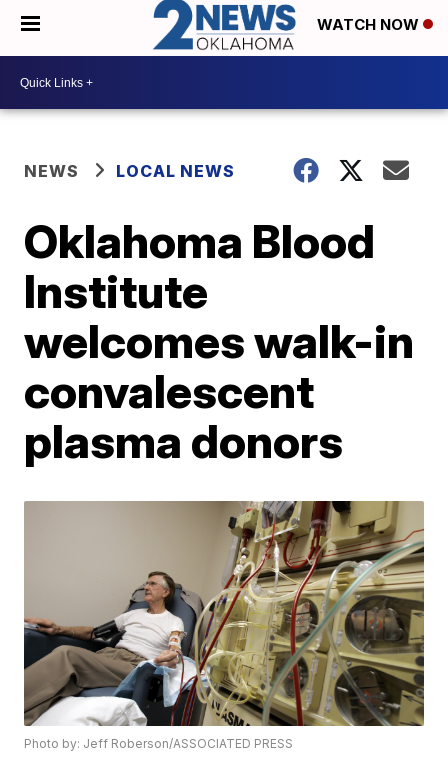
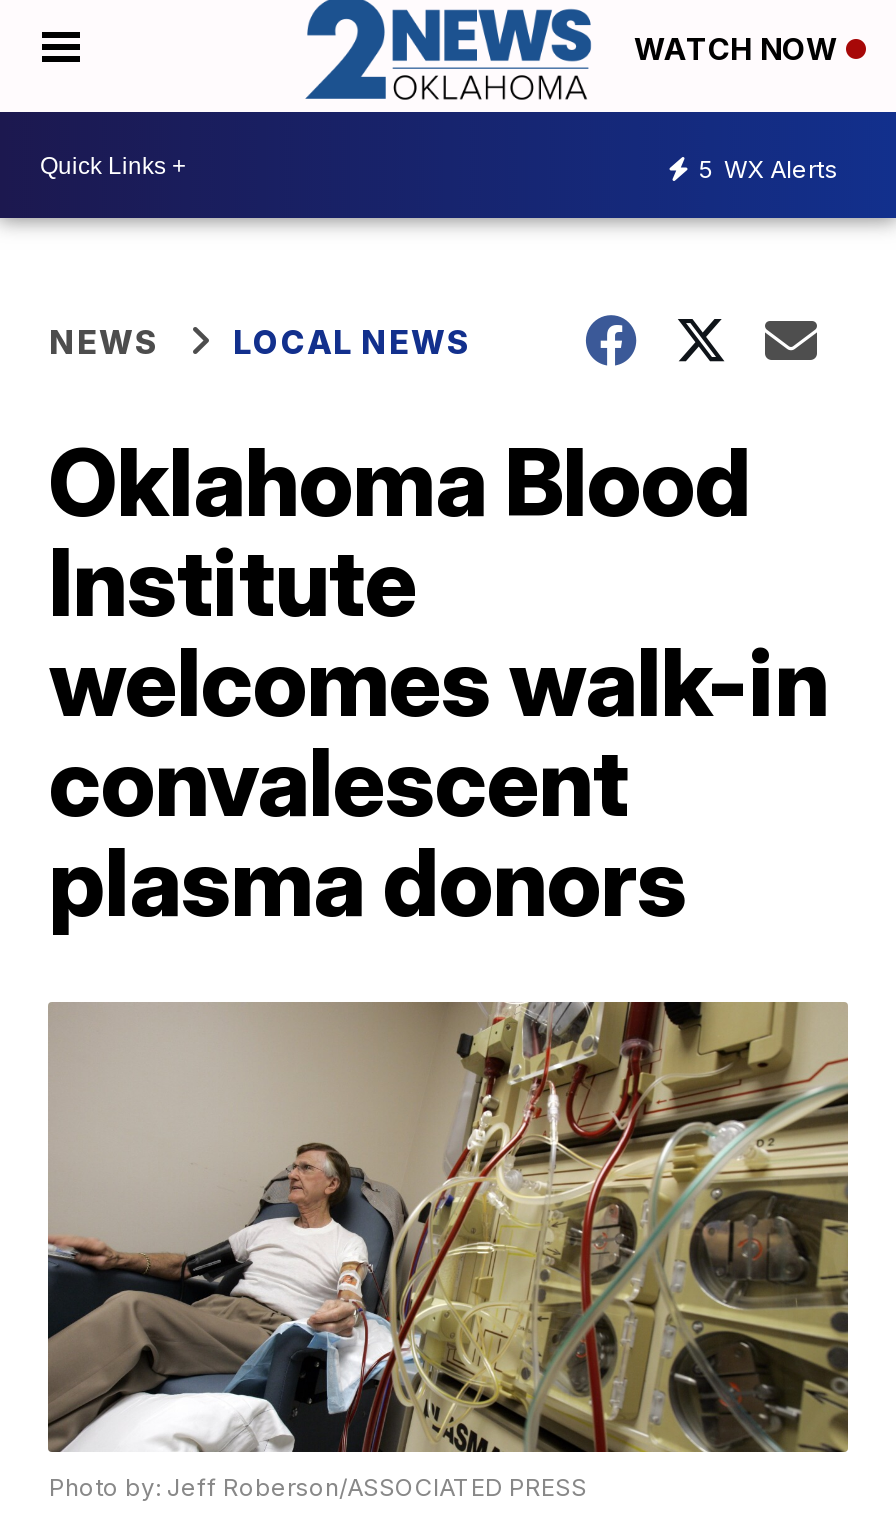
none -> [698,153,838,183] 5 WX Alerts

